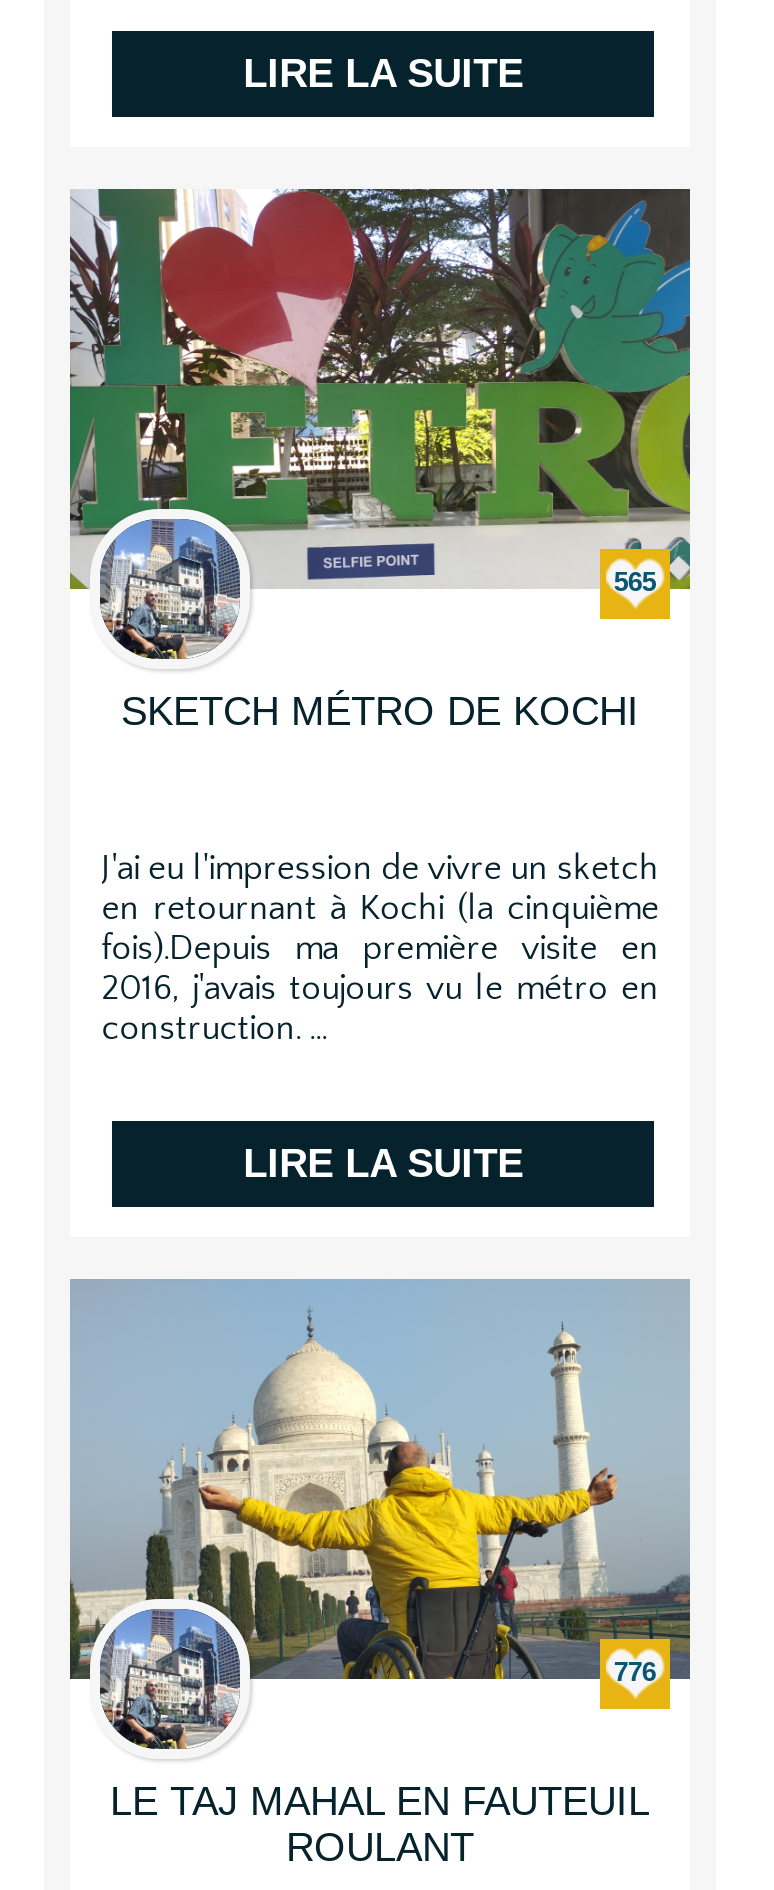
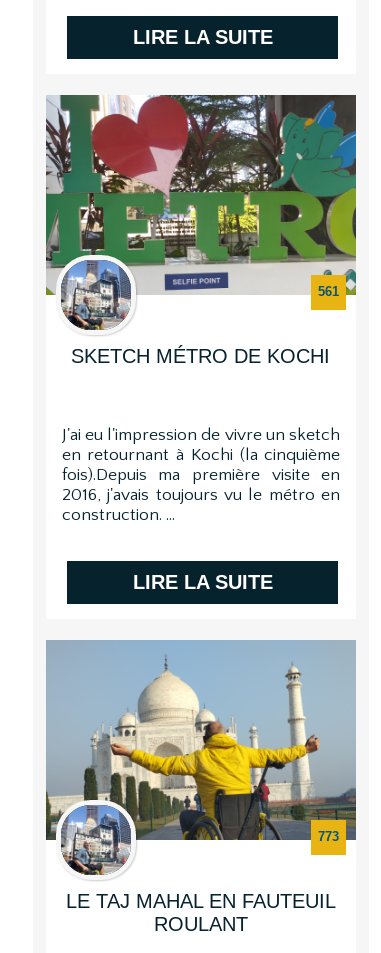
[614,567,656,597] 565 -> [318,284,339,299] 561
[614,1657,656,1687] 776 -> [318,829,339,844] 773

